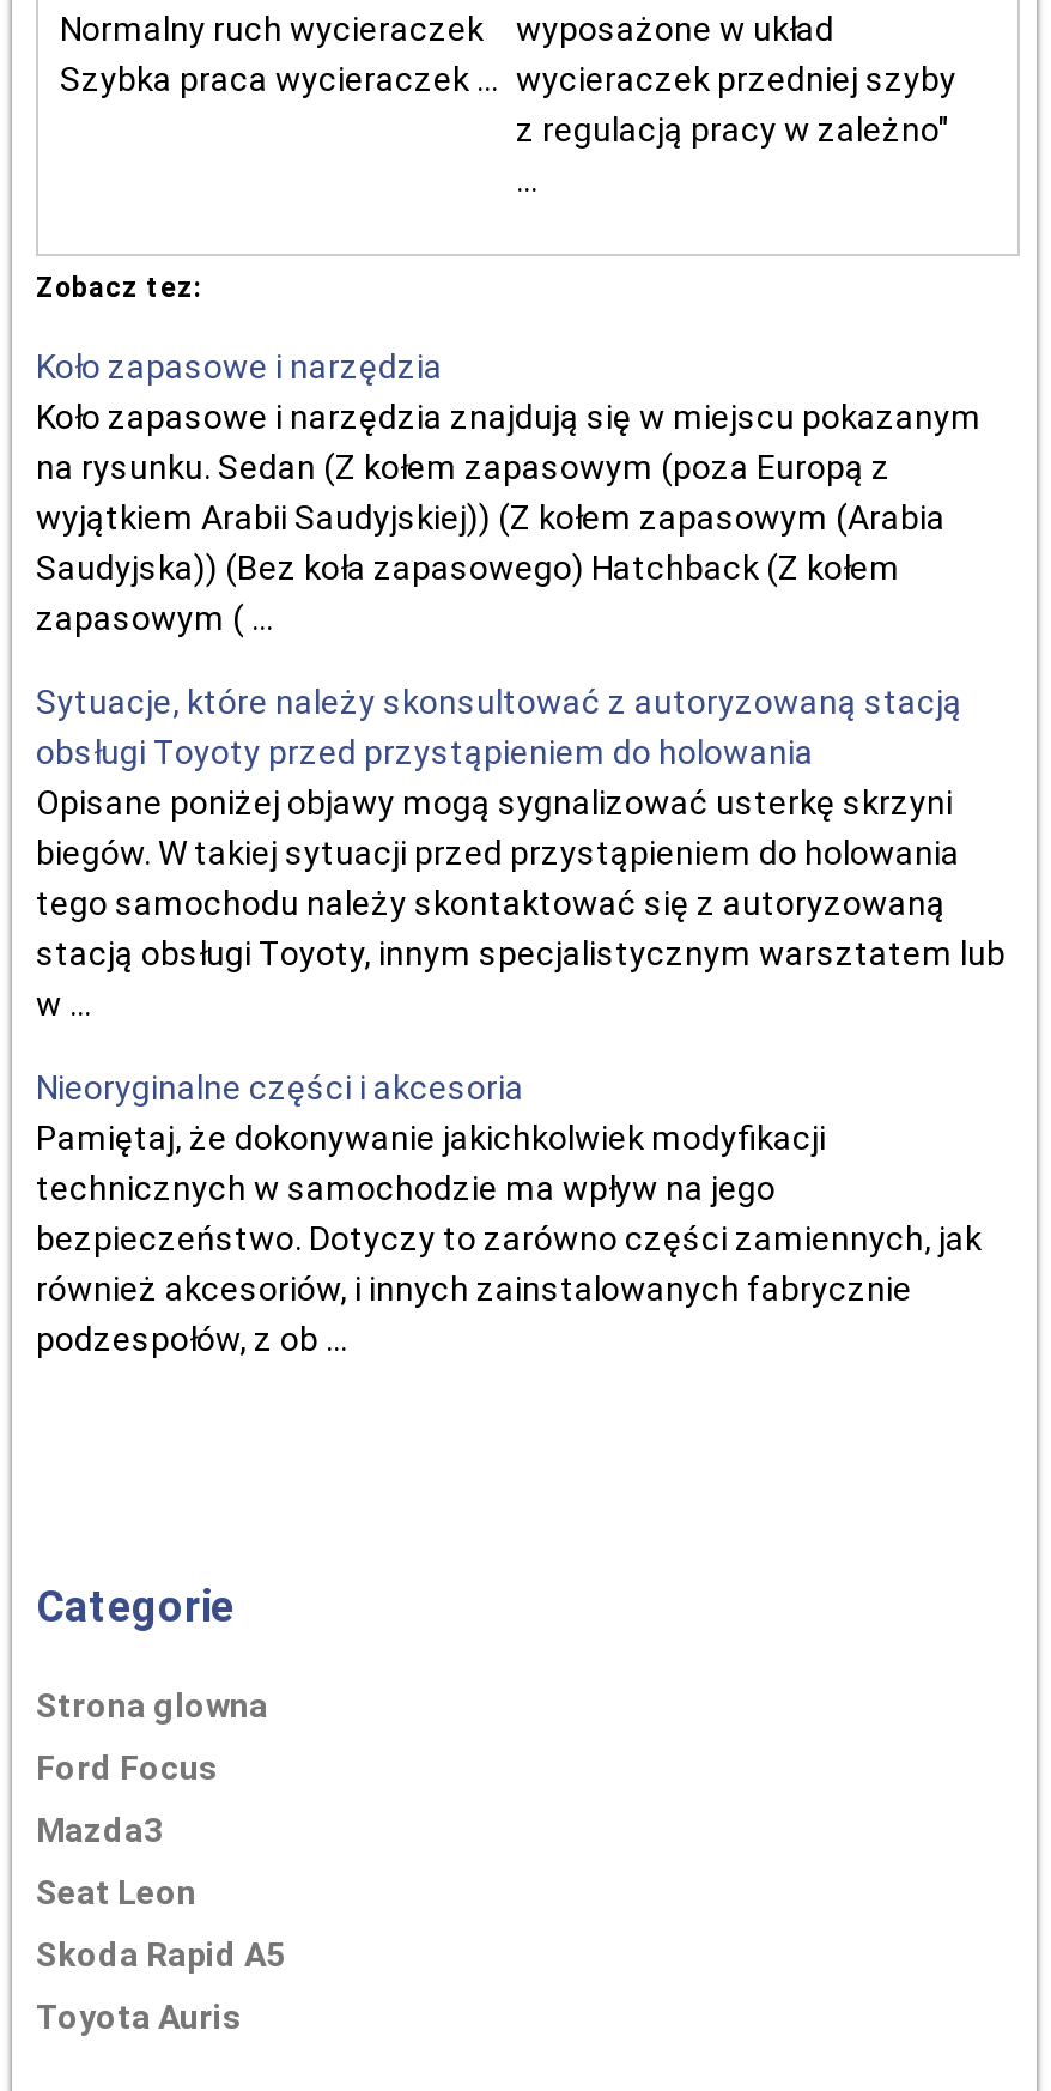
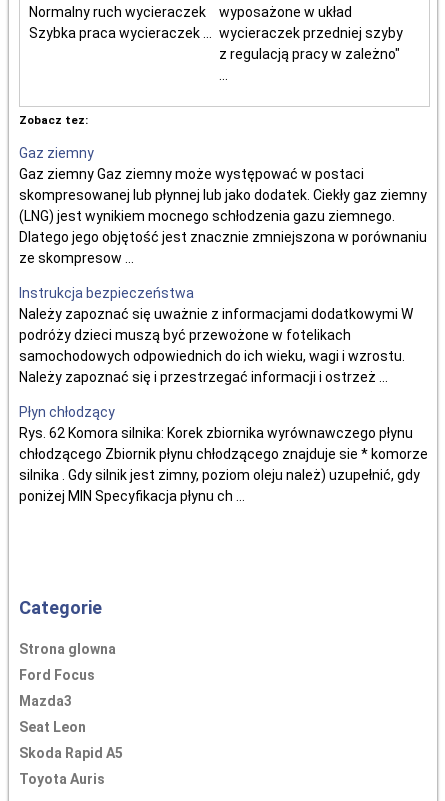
[36,347,982,637] Koło zapasowe i narzędzia | Koło zapasowe i narzędzia znajdują się w miejscu pokazanym | na rysunku. Sedan (Z kołem zapasowym (poza Europą z | wyjątkiem Arabii Saudyjskiej)) (Z kołem zapasowym (Arabia | Saudyjska)) (Bez koła zapasowego) Hatchback (Z kołem | zapasowym ( ... -> [19,145,427,266] Gaz ziemny | Gaz ziemny Gaz ziemny może występować w postaci | skompresowanej lub płynnej lub jako dodatek. Ciekły gaz ziemny | (LNG) jest wynikiem mocnego schłodzenia gazu ziemnego. | Dlatego jego objętość jest znacznie zmniejszona w porównaniu | ze skompresow ...
[36,683,1006,1023] Sytuacje, które należy skonsultować z autoryzowaną stacją | obsługi Toyoty przed przystąpieniem do holowania | Opisane poniżej objawy mogą sygnalizować usterkę skrzyni | biegów. W takiej sytuacji przed przystąpieniem do holowania | tego samochodu należy skontaktować się z autoryzowaną | stacją obsługi Toyoty, innym specjalistycznym warsztatem lub | w ... -> [19,285,413,385] Instrukcja bezpieczeństwa | Należy zapoznać się uważnie z informacjami dodatkowymi W | podróży dzieci muszą być przewożone w fotelikach | samochodowych odpowiednich do ich wieku, wagi i wzrostu. | Należy zapoznać się i przestrzegać informacji i ostrzeż ...
[36,1068,982,1358] Nieoryginalne części i akcesoria | Pamiętaj, że dokonywanie jakichkolwiek modyfikacji | technicznych w samochodzie ma wpływ na jego | bezpieczeństwo. Dotyczy to zarówno części zamiennych, jak | również akcesoriów, i innych zainstalowanych fabrycznie | podzespołów, z ob ... -> [19,404,428,504] Płyn chłodzący | Rys. 62 Komora silnika: Korek zbiornika wyrównawczego płynu | chłodzącego Zbiornik płynu chłodzącego znajduje sie * komorze | silnika . Gdy silnik jest zimny, poziom oleju należ) uzupełnić, gdy | poniżej MIN Specyfikacja płynu ch ...

